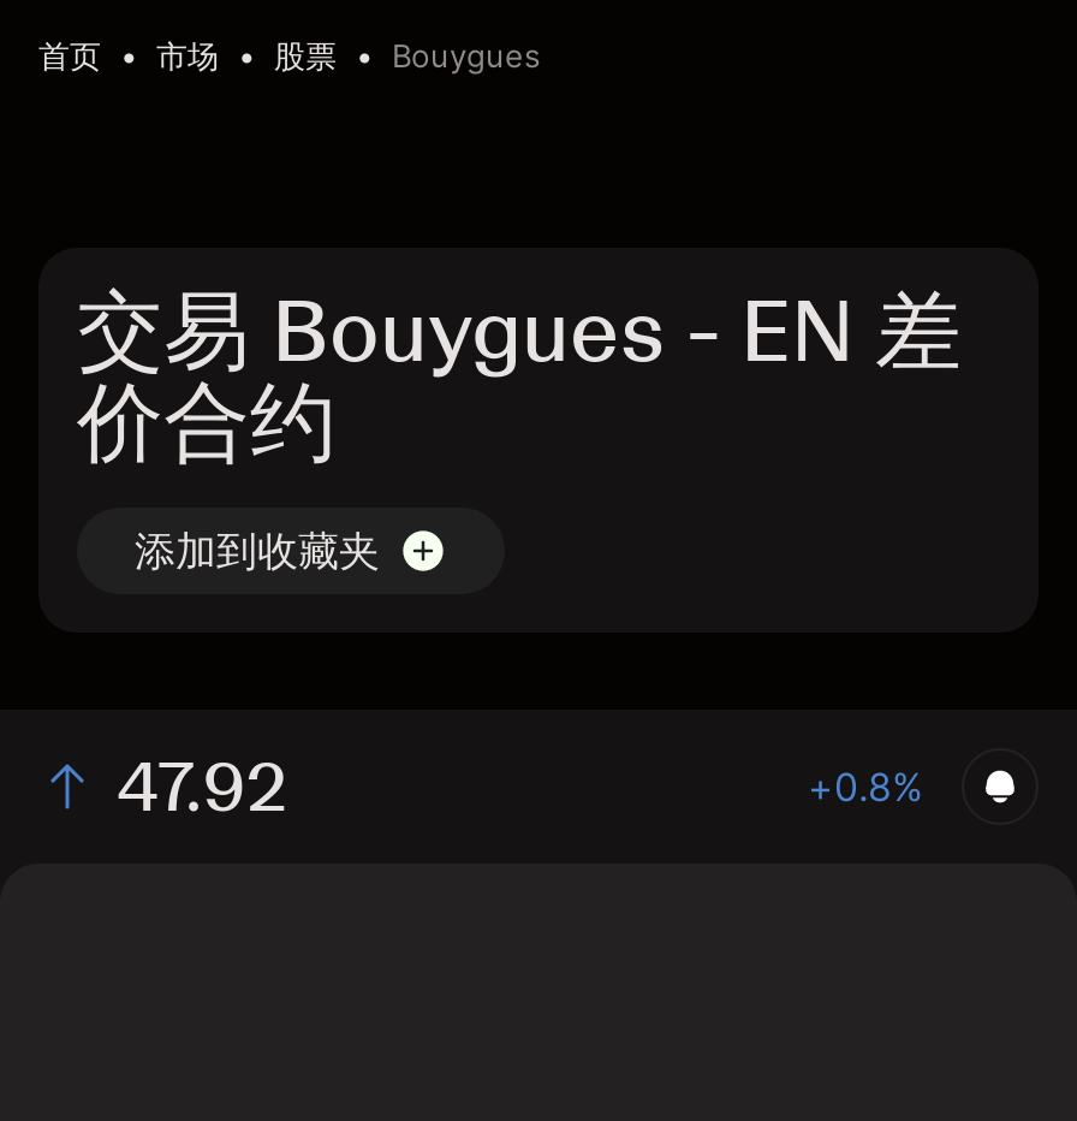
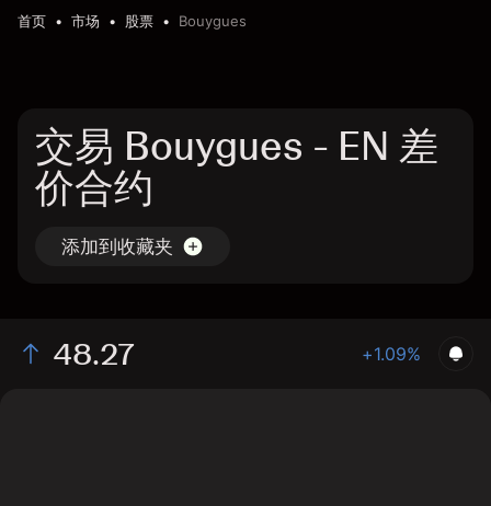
[115,746,286,828] 47.92 -> [53,335,135,372] 48.27
[808,763,923,811] +0.8% -> [362,343,421,365] +1.09%

